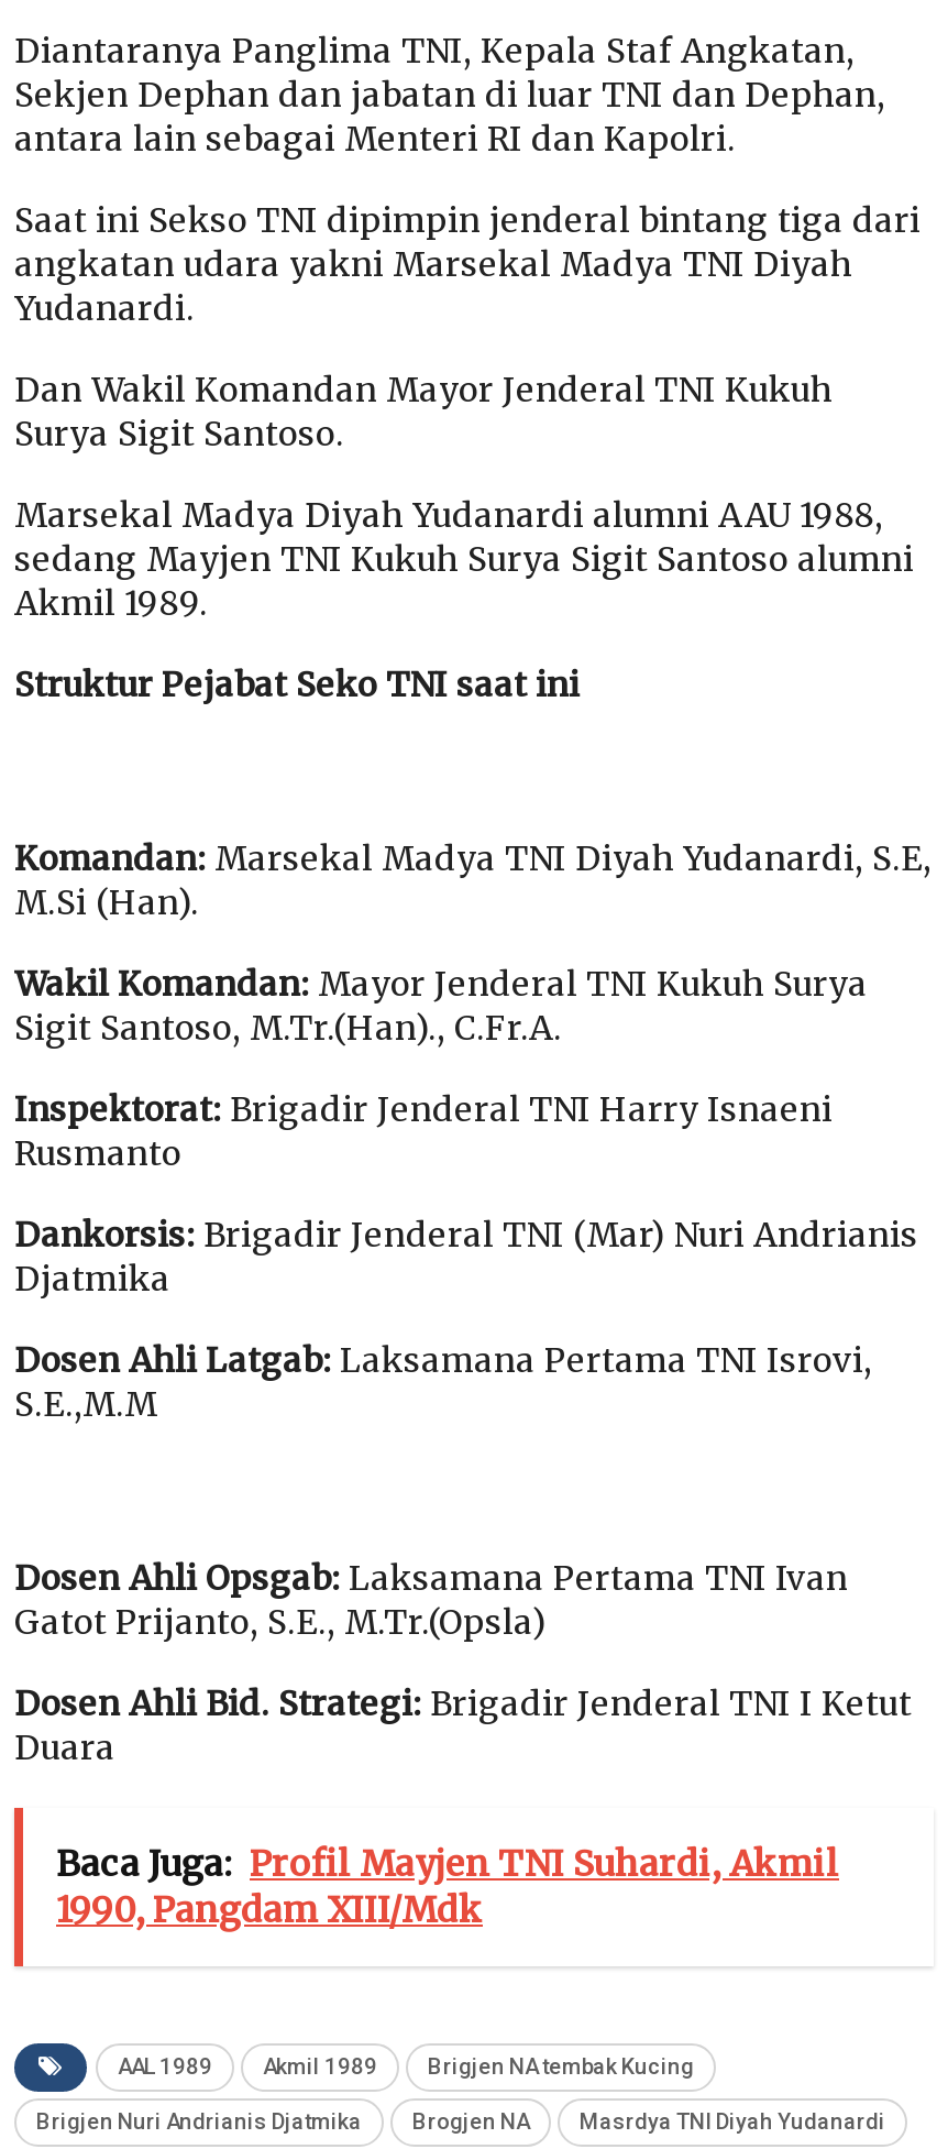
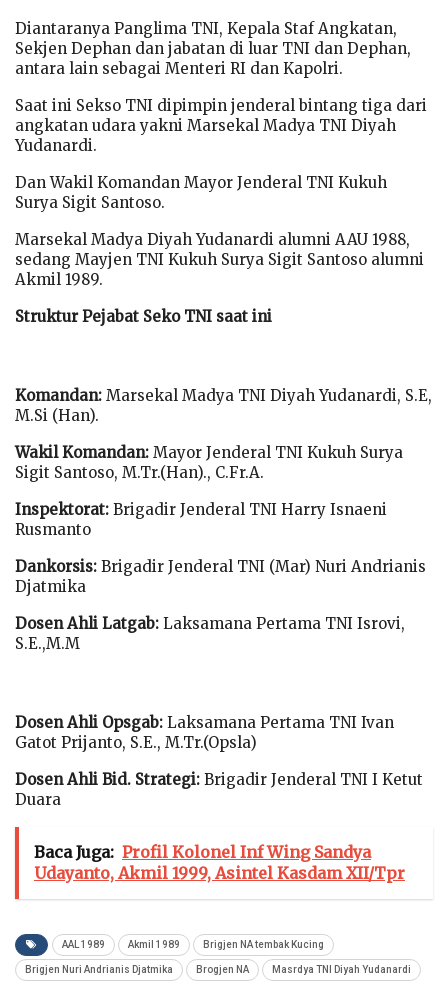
[56,1842,839,1932] Baca Juga: Profil Mayjen TNI Suhardi, Akmil | 1990, Pangdam XIII/Mdk -> [34,842,405,883] Baca Juga: Profil Kolonel Inf Wing Sandya | Udayanto, Akmil 1999, Asintel Kasdam XII/Tpr

